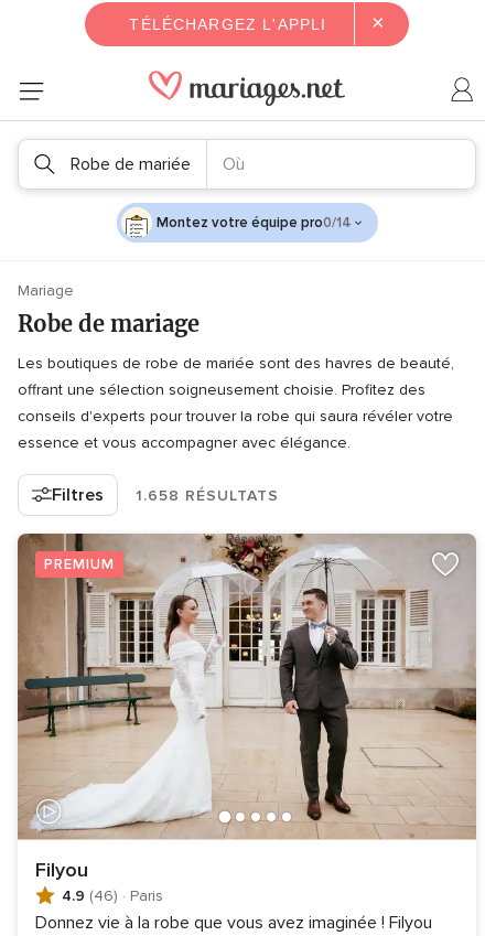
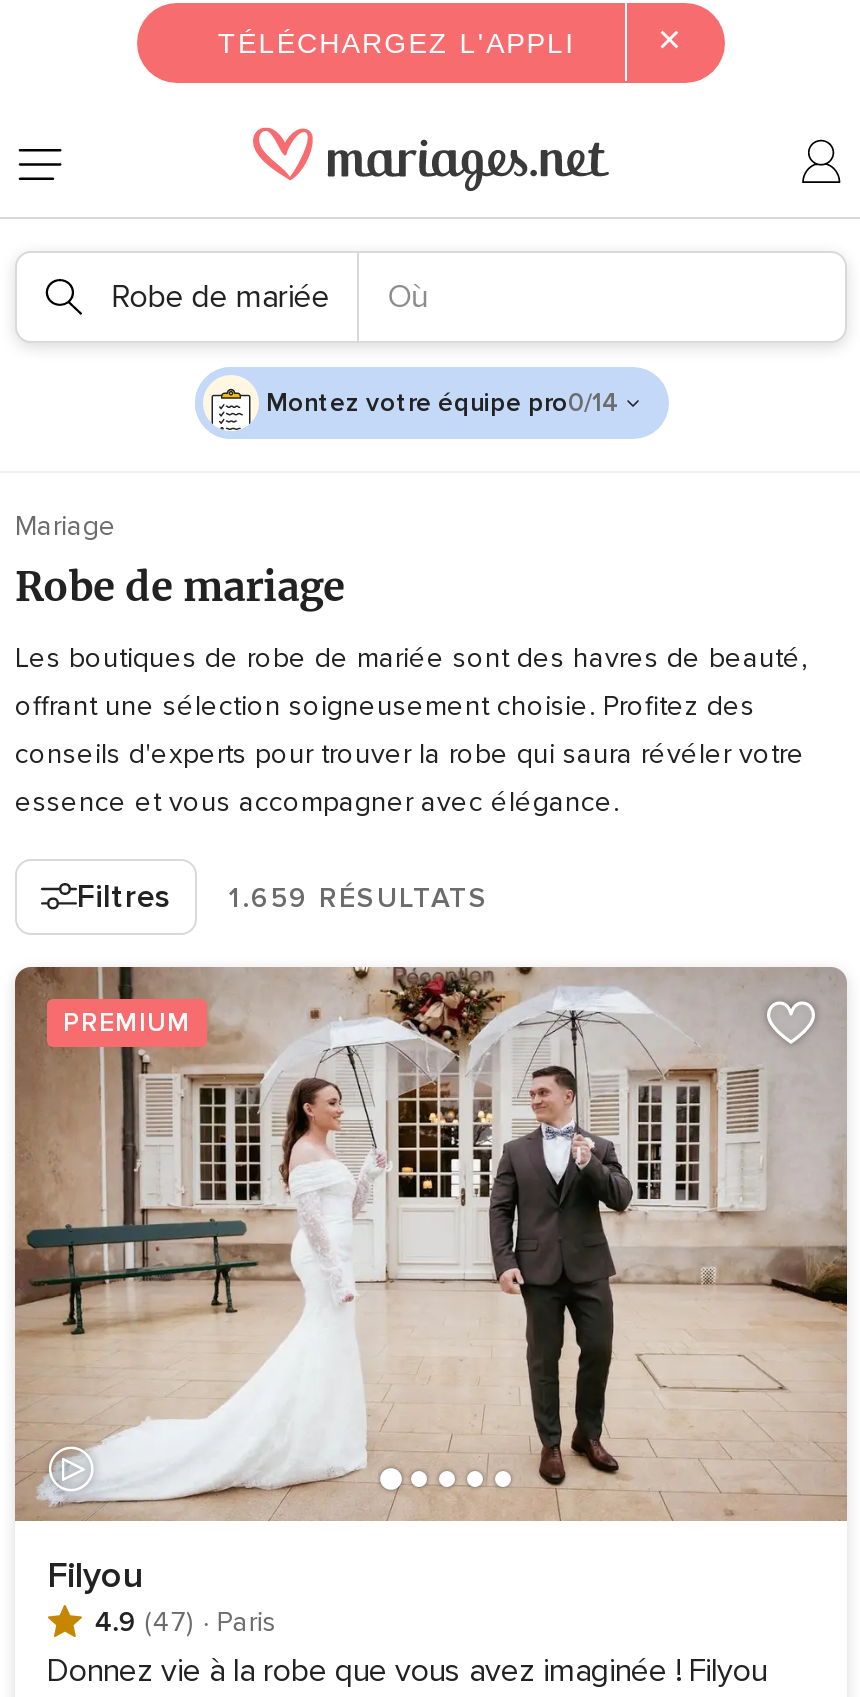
[52,484,279,506] Filtres 1.658 RÉSULTATS -> [77,877,489,917] Filtres 1.659 RÉSULTATS
[62,886,163,905] 4.9 (46) · Paris -> [95,1606,277,1640] 4.9 (47) · Paris

